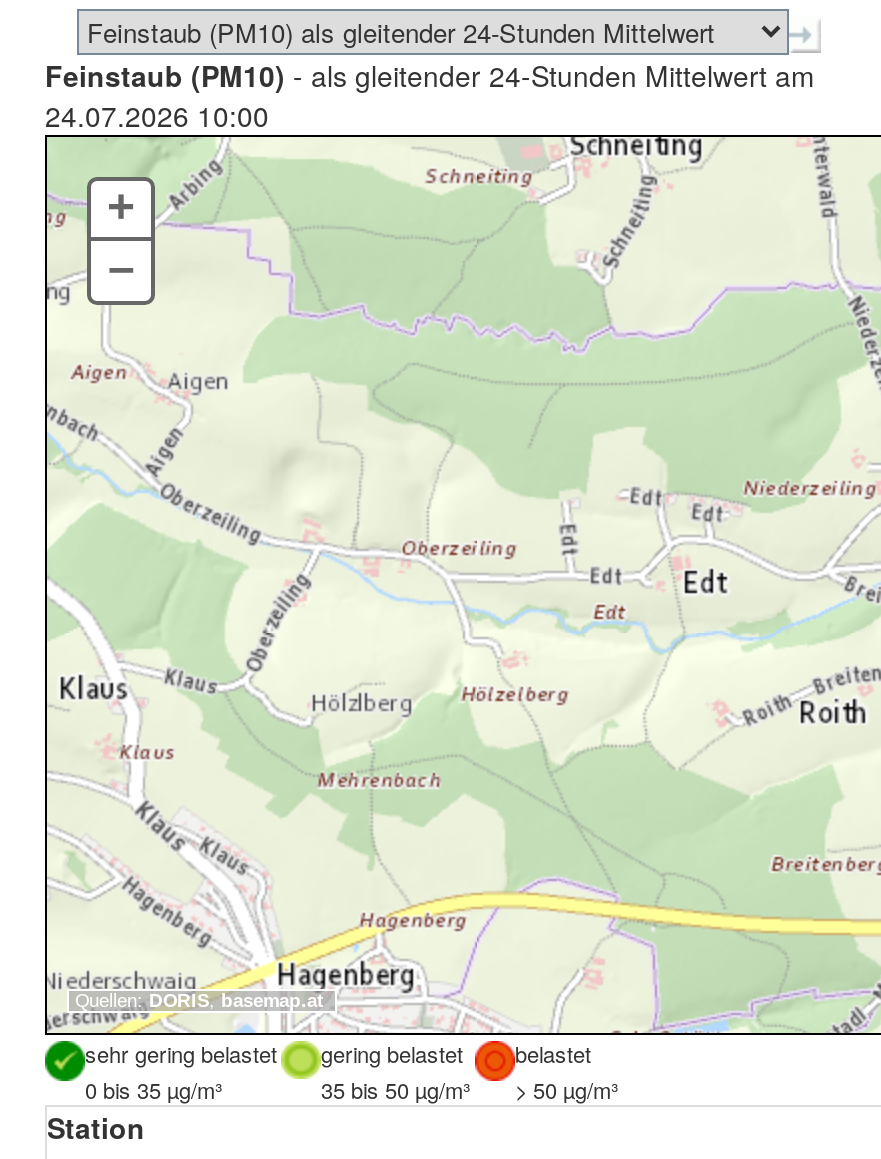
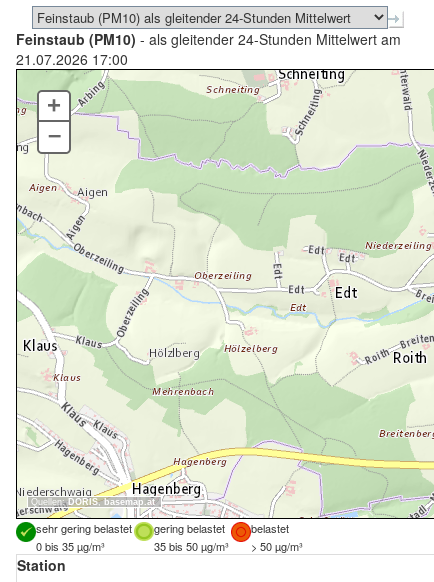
[45,95,269,135] 24.07.2026 10:00 -> [16,49,128,69] 21.07.2026 17:00

